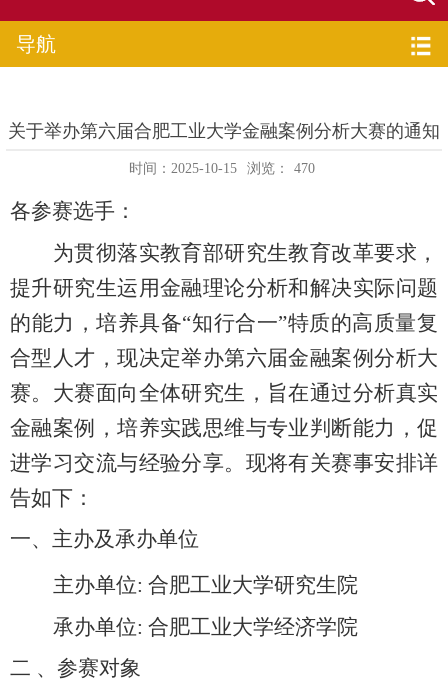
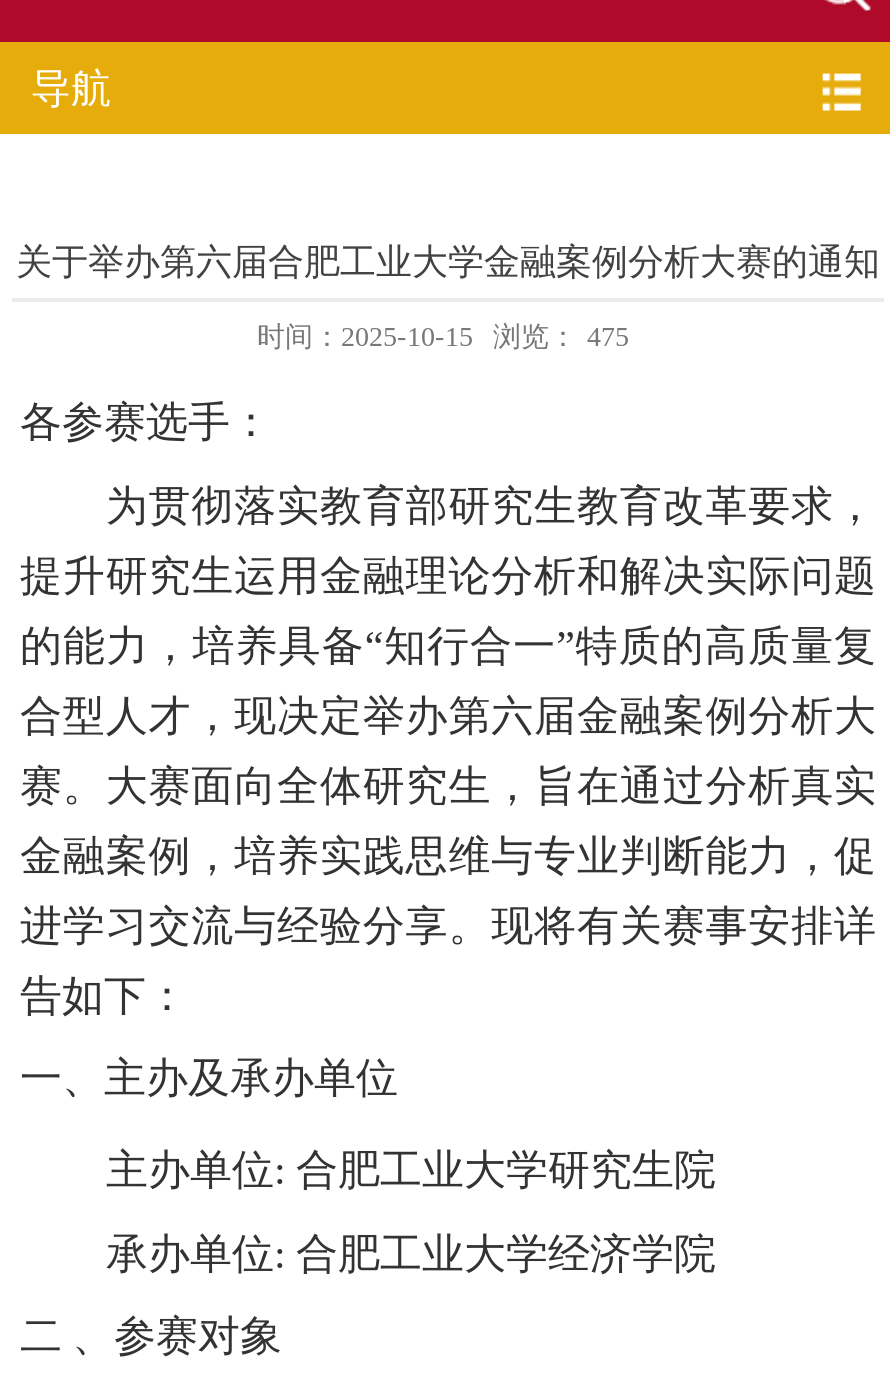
[128,161,314,176] 时间：2025-10-15 浏览： 470 -> [257,321,629,351] 时间：2025-10-15 浏览： 475

